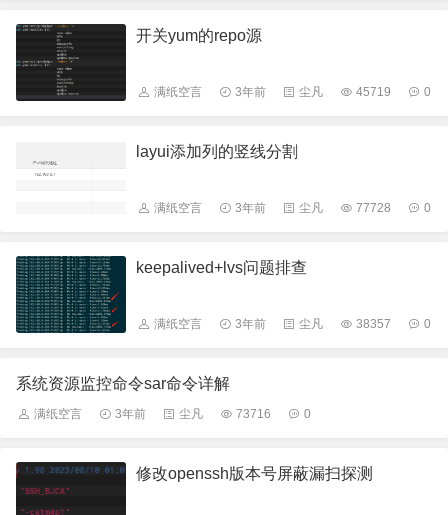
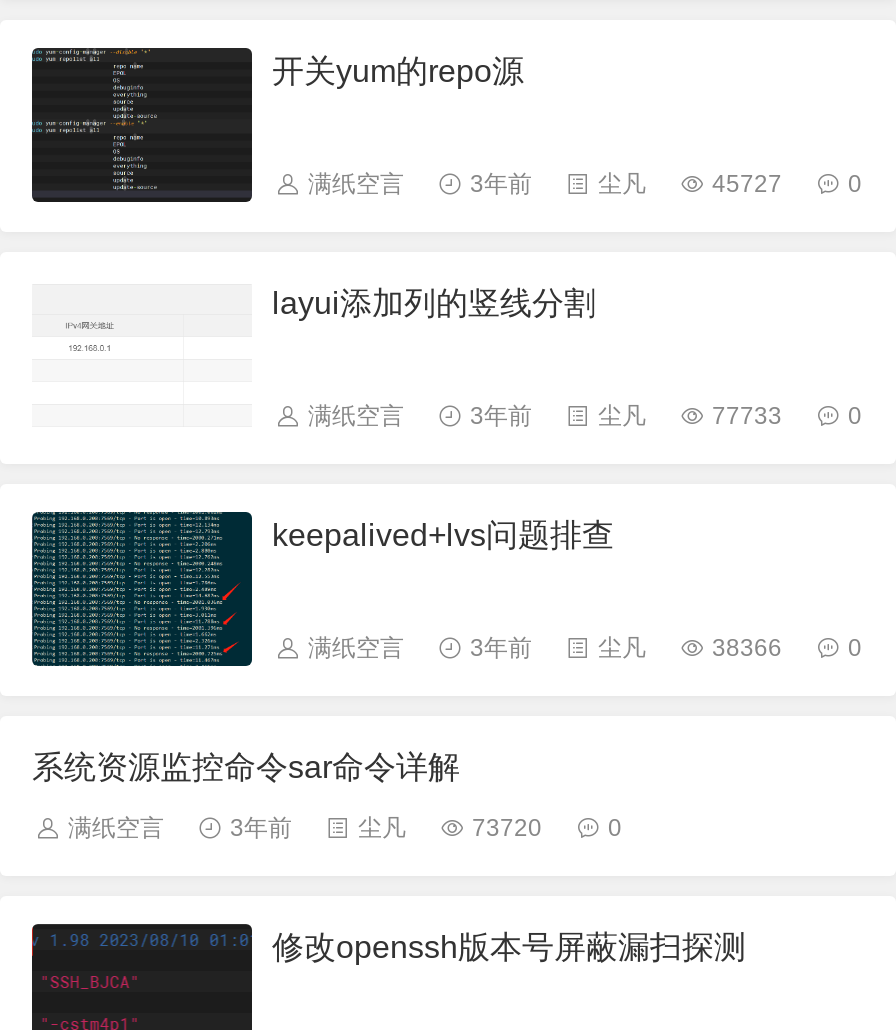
[356,85,391,99] 45719 -> [712,170,782,198] 45727
[356,201,391,215] 77728 -> [712,402,782,430] 77733
[356,317,391,331] 38357 -> [712,634,782,662] 38366
[236,407,271,421] 73716 -> [472,814,542,842] 73720

